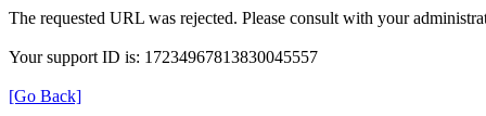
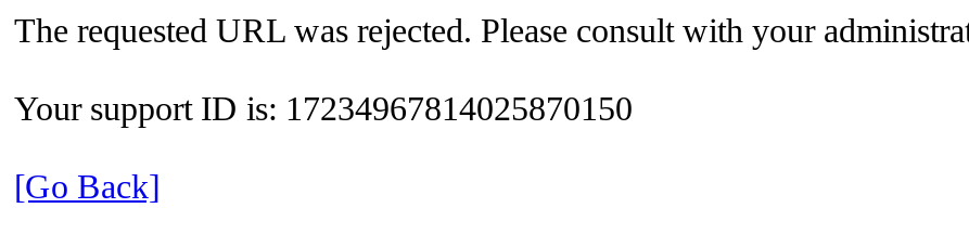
[9,48,318,66] Your support ID is: 17234967813830045557 -> [14,90,633,127] Your support ID is: 17234967814025870150

